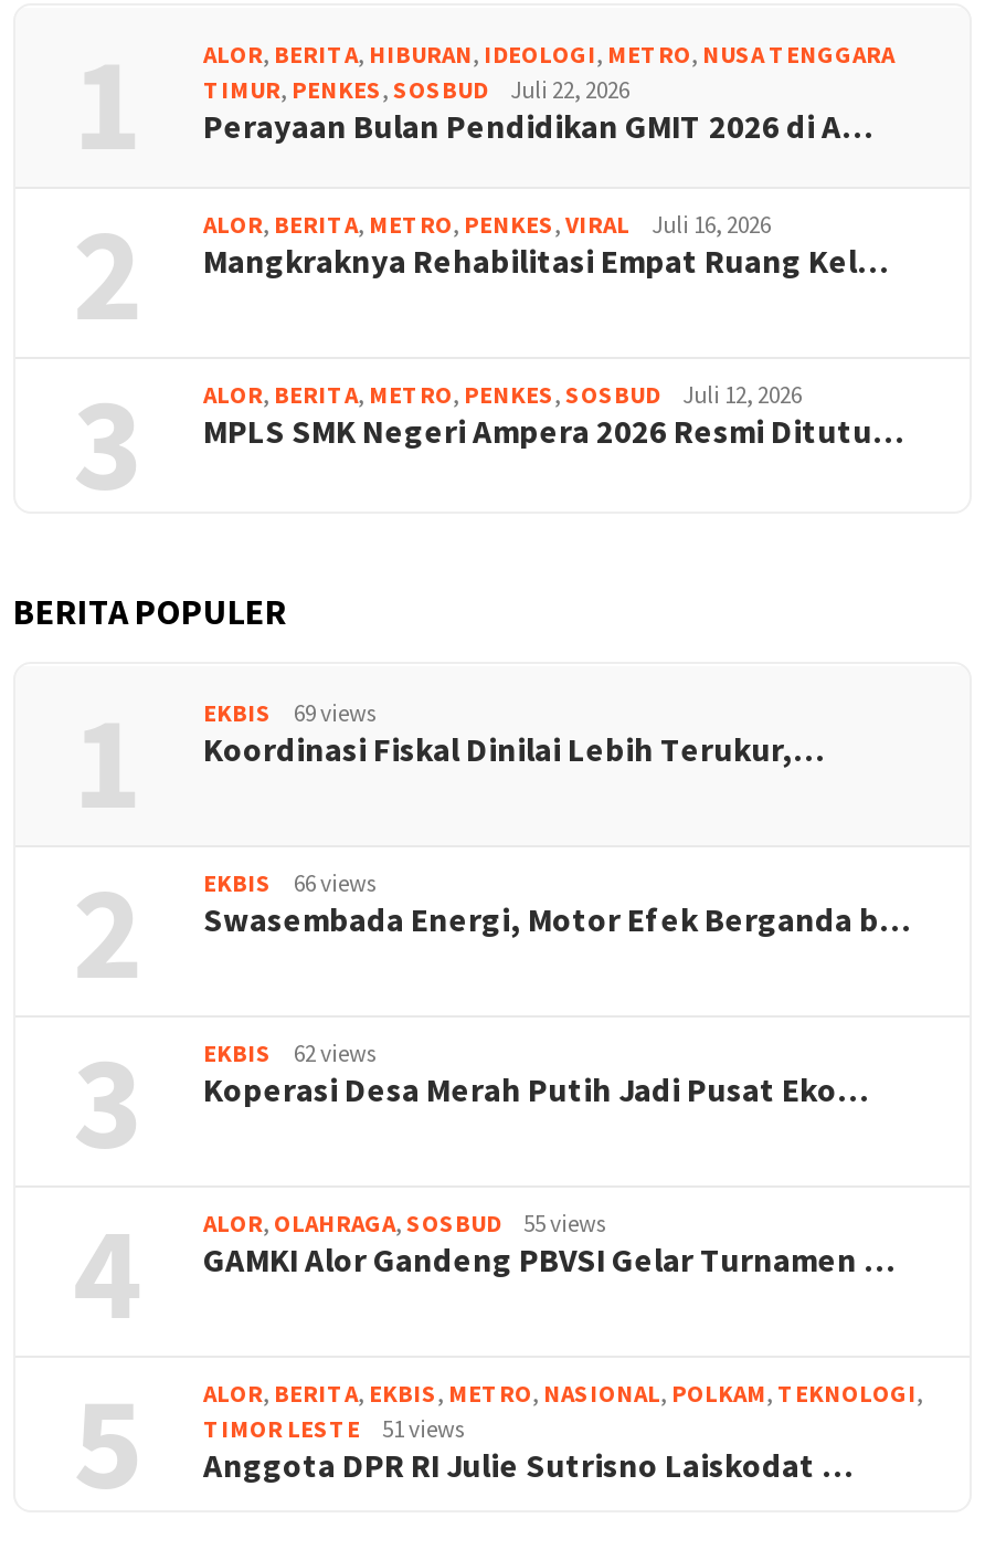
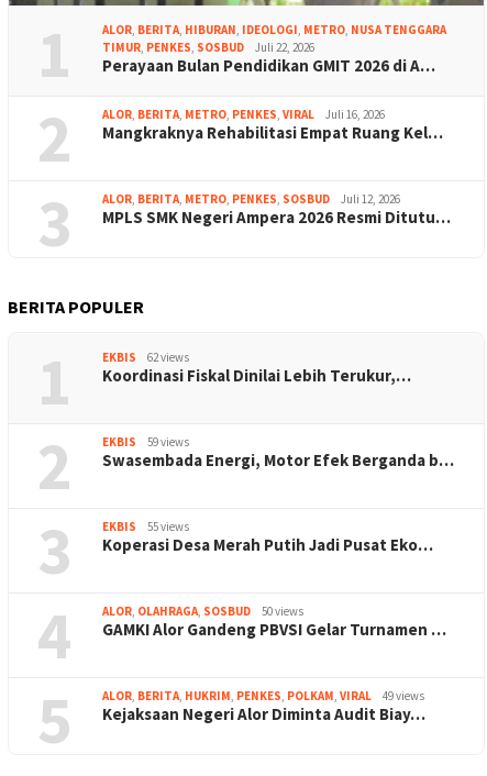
[203,697,378,728] EKBIS 69 views -> [102,350,189,365] EKBIS 62 views
[203,868,378,898] EKBIS 66 views -> [102,434,189,450] EKBIS 59 views
[203,1038,378,1069] EKBIS 62 views -> [102,519,189,534] EKBIS 55 views
[203,1208,607,1239] ALOR, OLAHRAGA, SOSBUD 55 views -> [102,604,303,619] ALOR, OLAHRAGA, SOSBUD 50 views
[203,1378,923,1486] ALOR, BERITA, EKBIS, METRO, NASIONAL, POLKAM, TEKNOLOGI, | TIMOR LESTE | 51 views | Anggota DPR RI Julie Sutrisno Laiskodat … -> [102,688,425,724] ALOR, BERITA, HUKRIM, PENKES, POLKAM, VIRAL | 49 views | Kejaksaan Negeri Alor Diminta Audit Biay…

